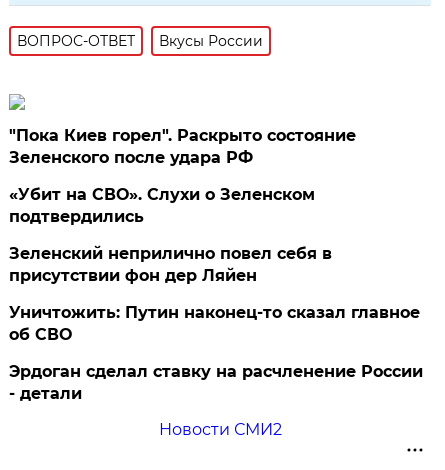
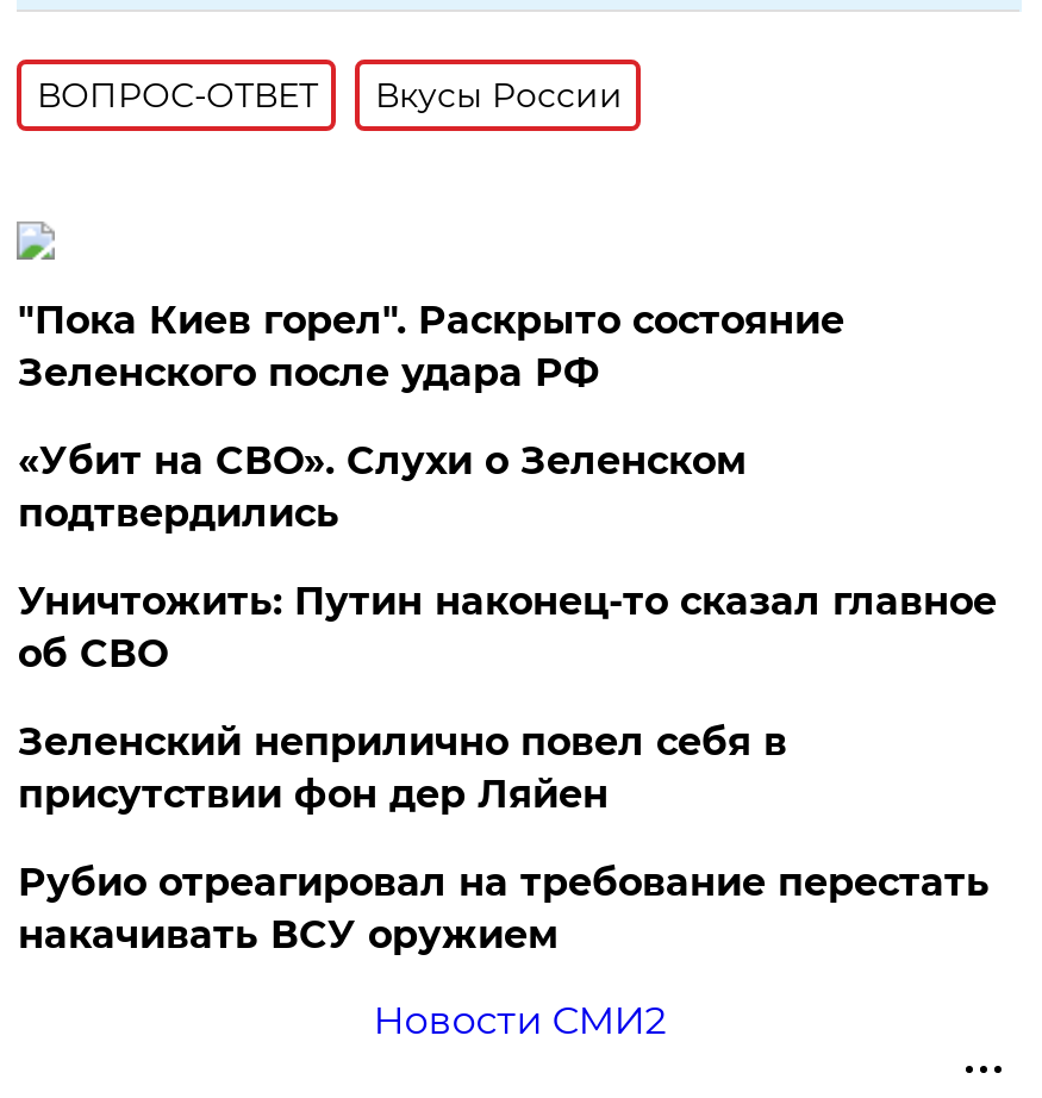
moved [9,244,332,285] -> [18,719,787,817]: Зеленский неприлично повел cебя в | присутствии фон дер Ляйен
moved [9,303,420,344] -> [18,579,997,676]: Уничтожить: Путин наконец-то сказал главное | об СВО
[9,362,423,403] Эрдоган сделал ставку на расчленение России | - детали -> [18,860,989,957] Рубио отреагировал на требование перестать | накачивать ВСУ оружием

